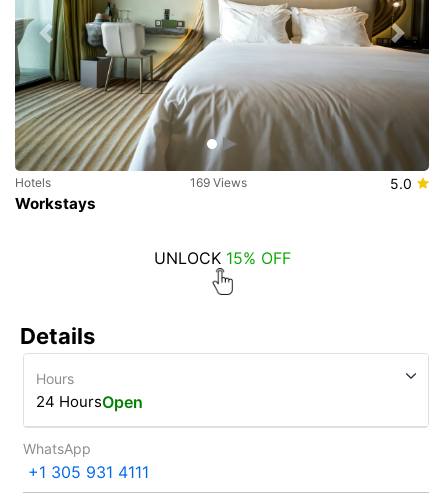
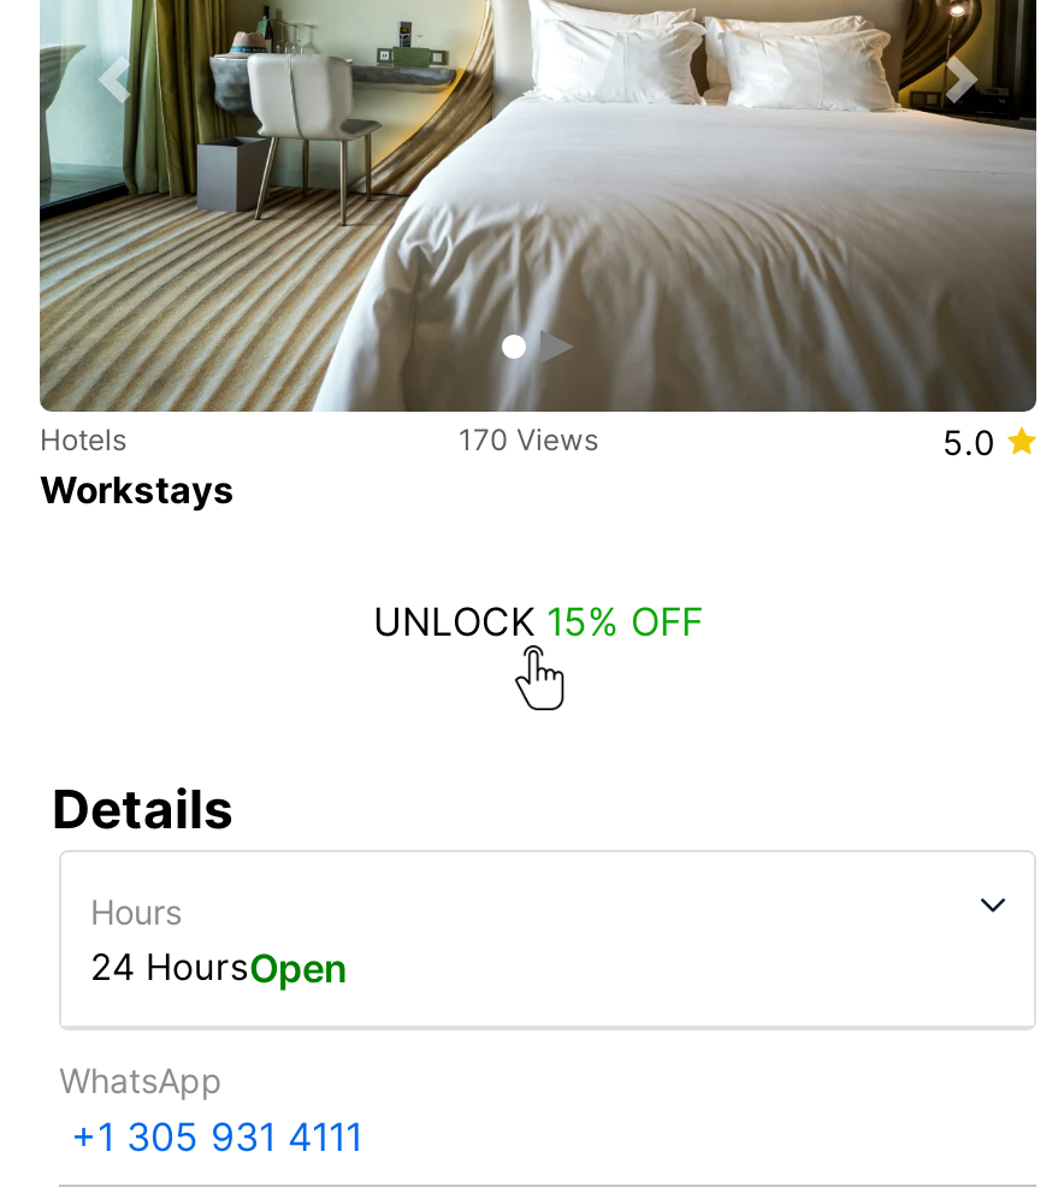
[189,175,246,190] 169 Views -> [459,421,598,457] 170 Views

